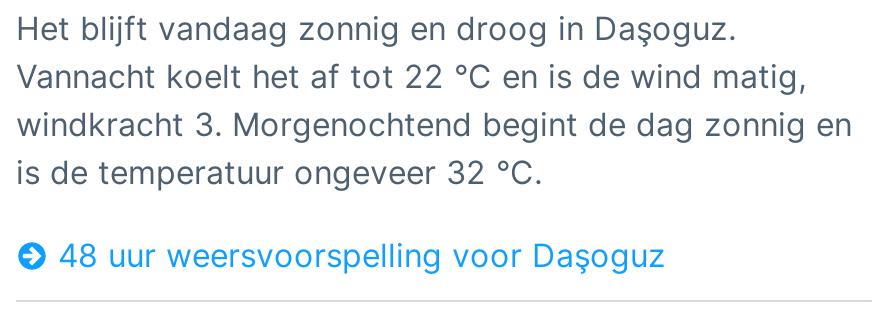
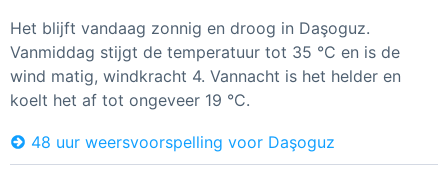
[16,56,852,192] Vannacht koelt het af tot 22 °C en is de wind matig, | windkracht 3. Morgenochtend begint de dag zonnig en | is de temperatuur ongeveer 32 °C. -> [10,42,401,110] Vanmiddag stijgt de temperatuur tot 35 °C en is de | wind matig, windkracht 4. Vannacht is het helder en | koelt het af tot ongeveer 19 °C.

